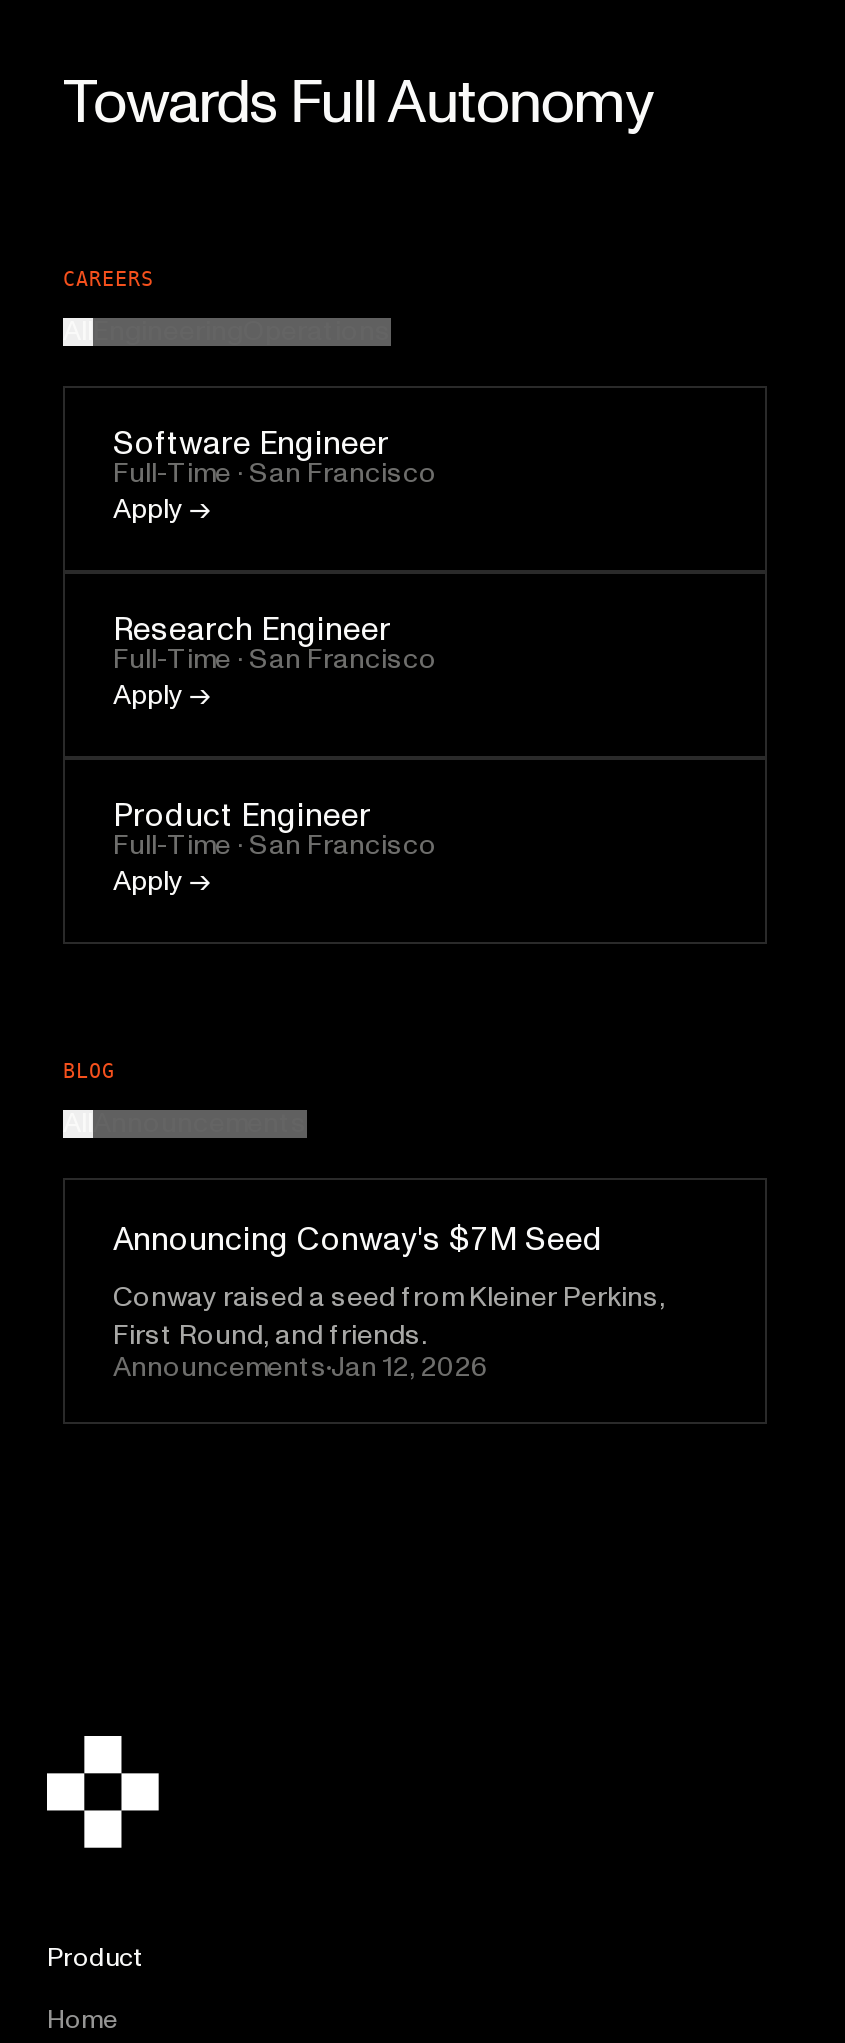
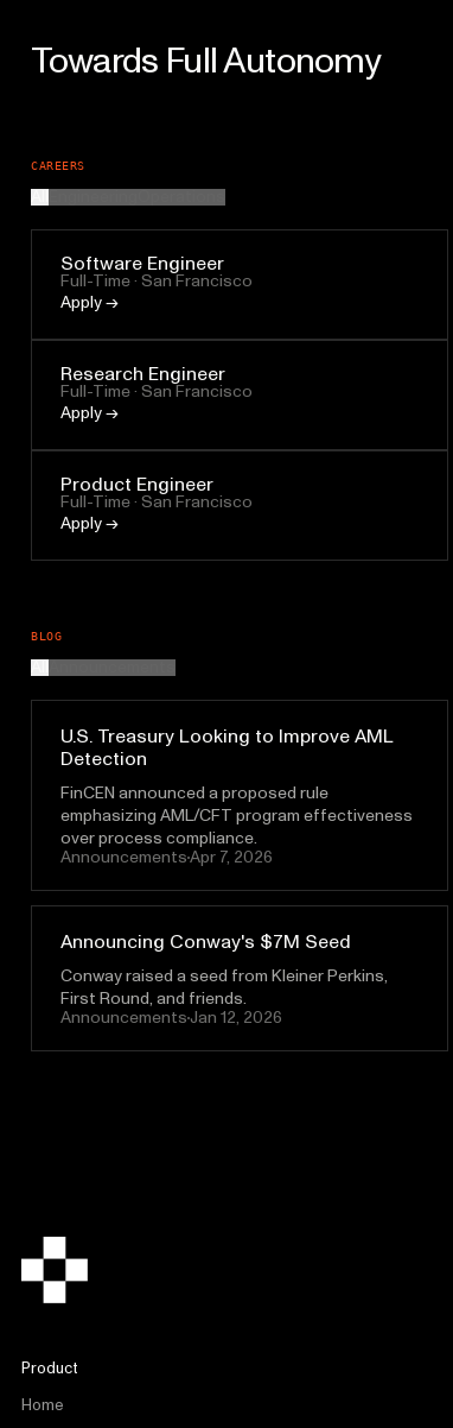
none -> [60,725,413,867] U.S. Treasury Looking to Improve AML | Detection | FinCEN announced a proposed rule | emphasizing AML/CFT program effectiveness | over process compliance. | Announcements Apr 7, 2026

